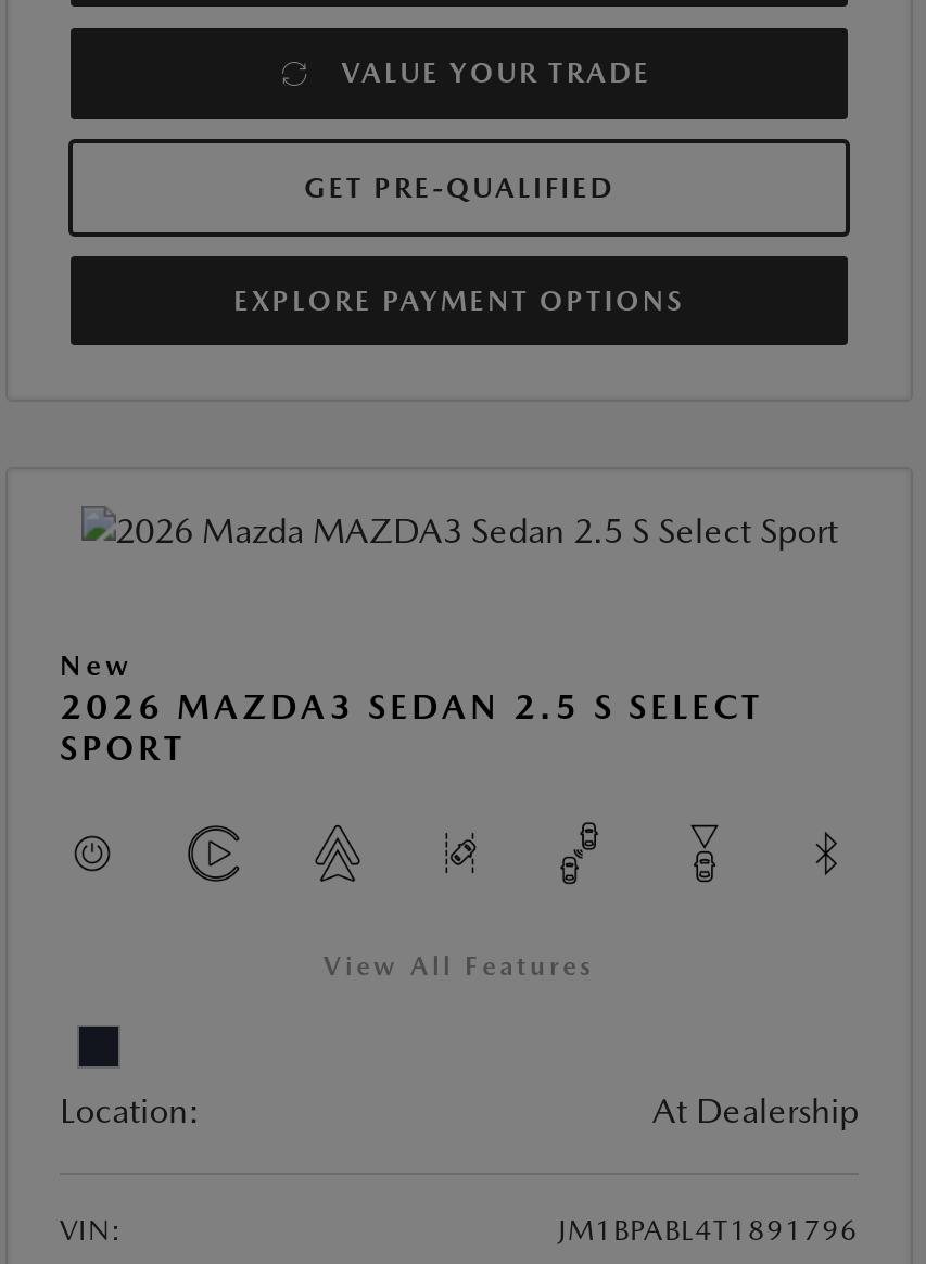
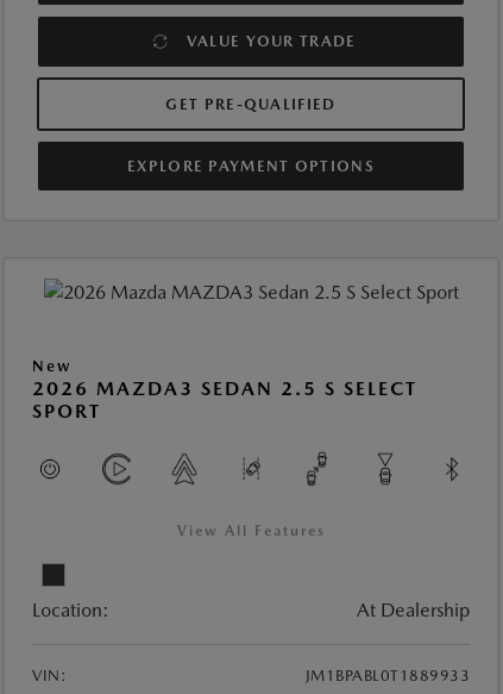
[558,1213,859,1246] JM1BPABL4T1891796 -> [305,666,470,684] JM1BPABL0T1889933

